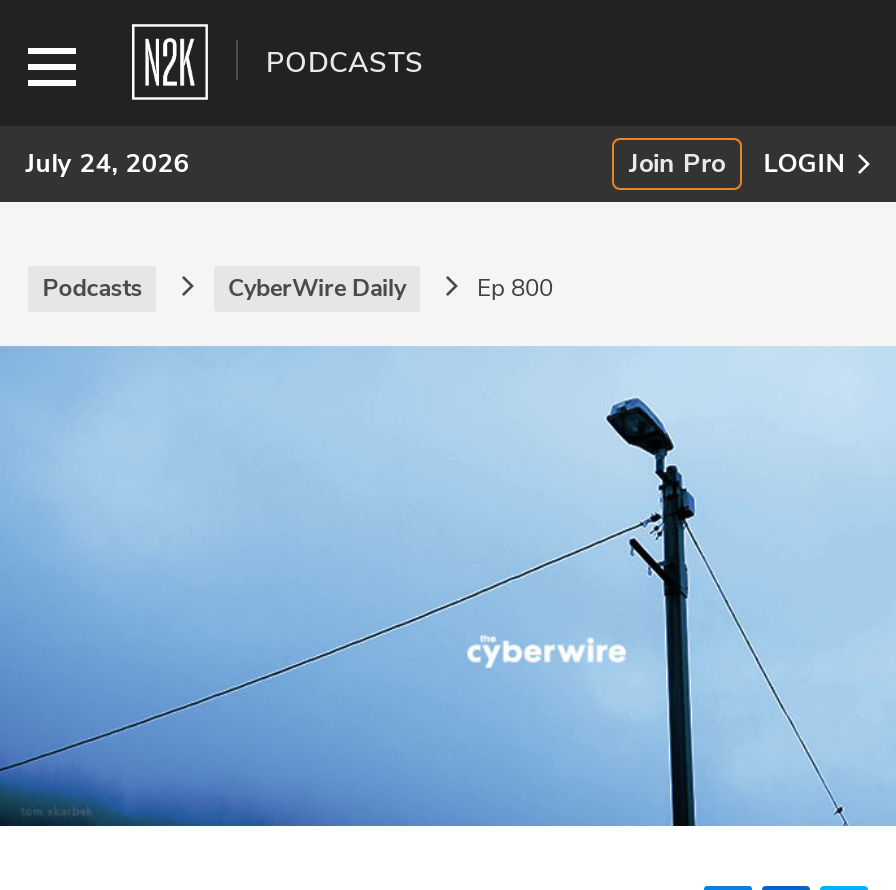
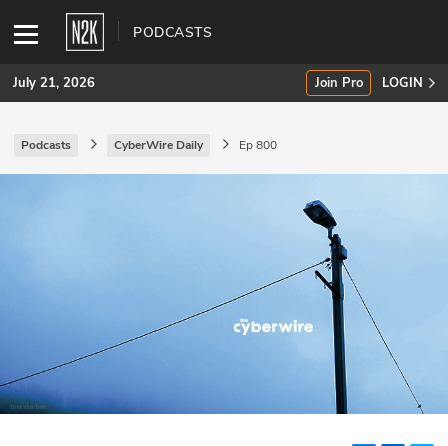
[26,145,190,181] July 24, 2026 -> [13,73,95,91] July 21, 2026

